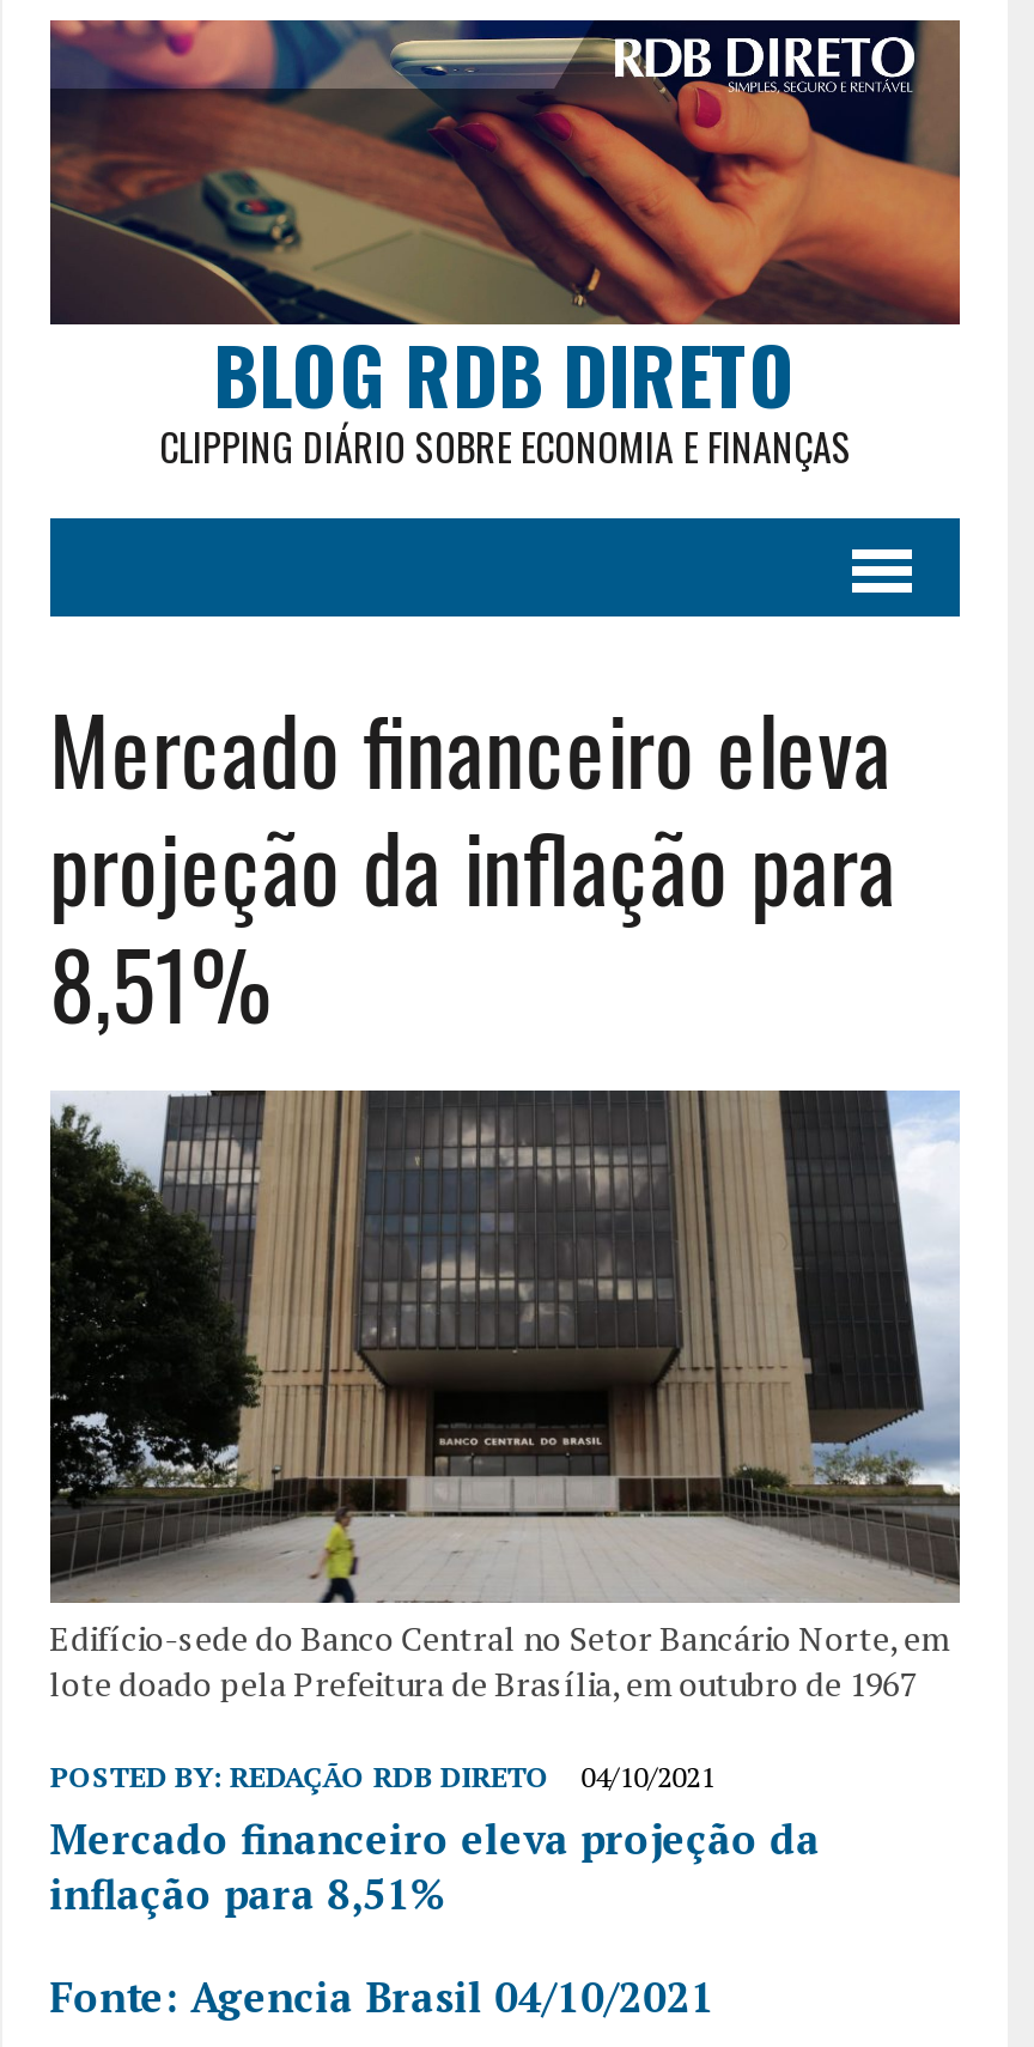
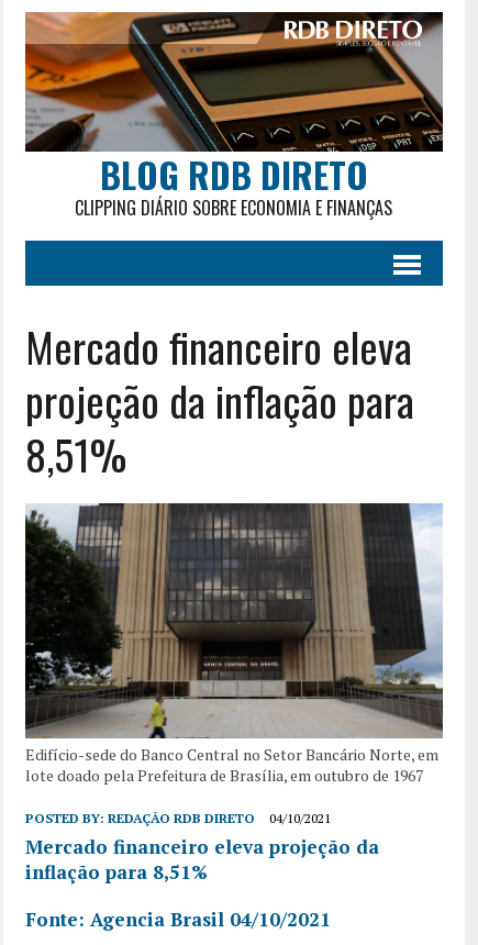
[48,18,962,324] [image] -> [24,11,444,152] [image]

